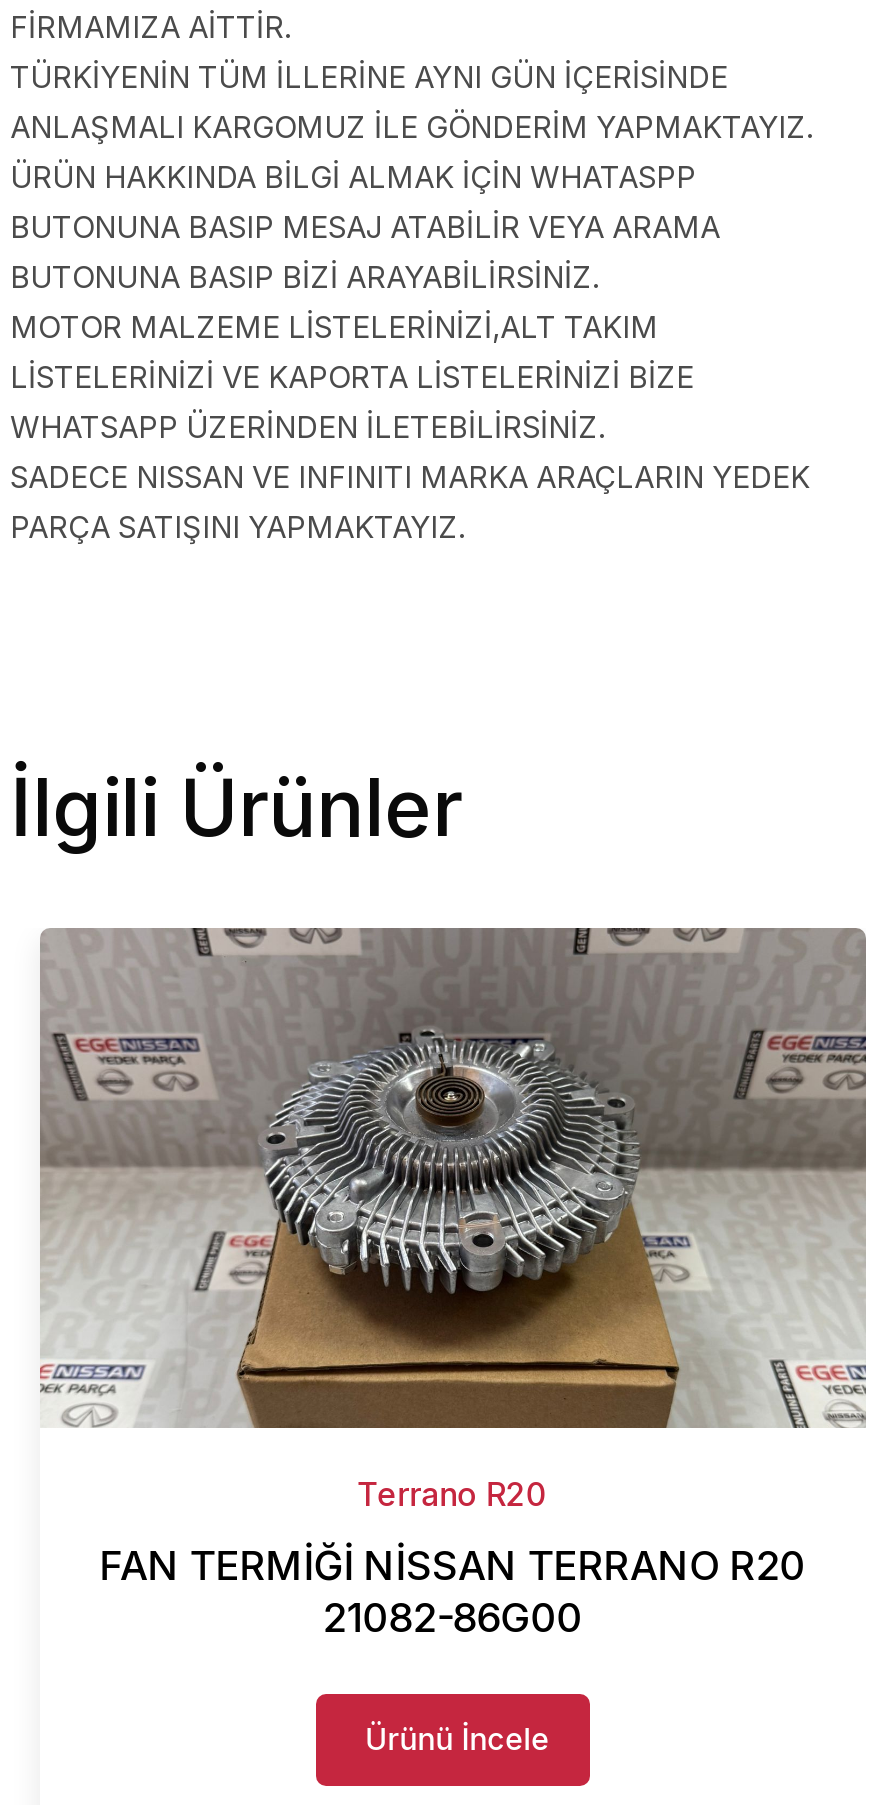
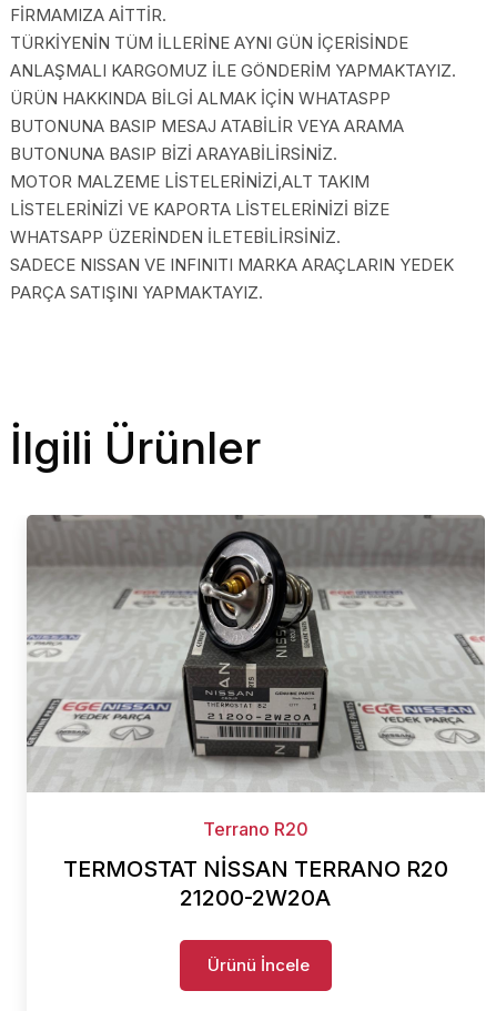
[40,928,866,1430] [image] -> [26,515,484,792] [image]
[100,1541,806,1641] FAN TERMİĞİ NİSSAN TERRANO R20 | 21082-86G00 -> [63,855,448,911] TERMOSTAT NİSSAN TERRANO R20 | 21200-2W20A

